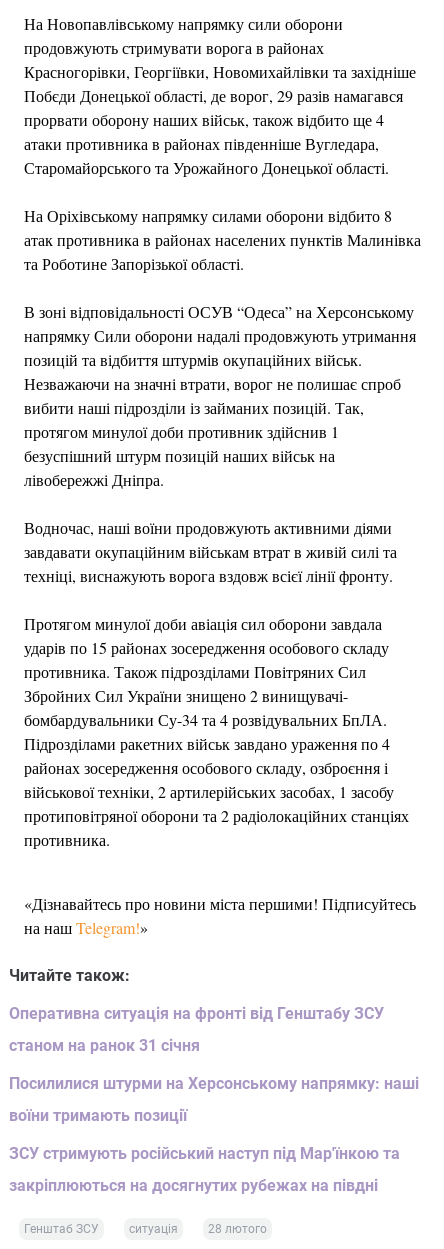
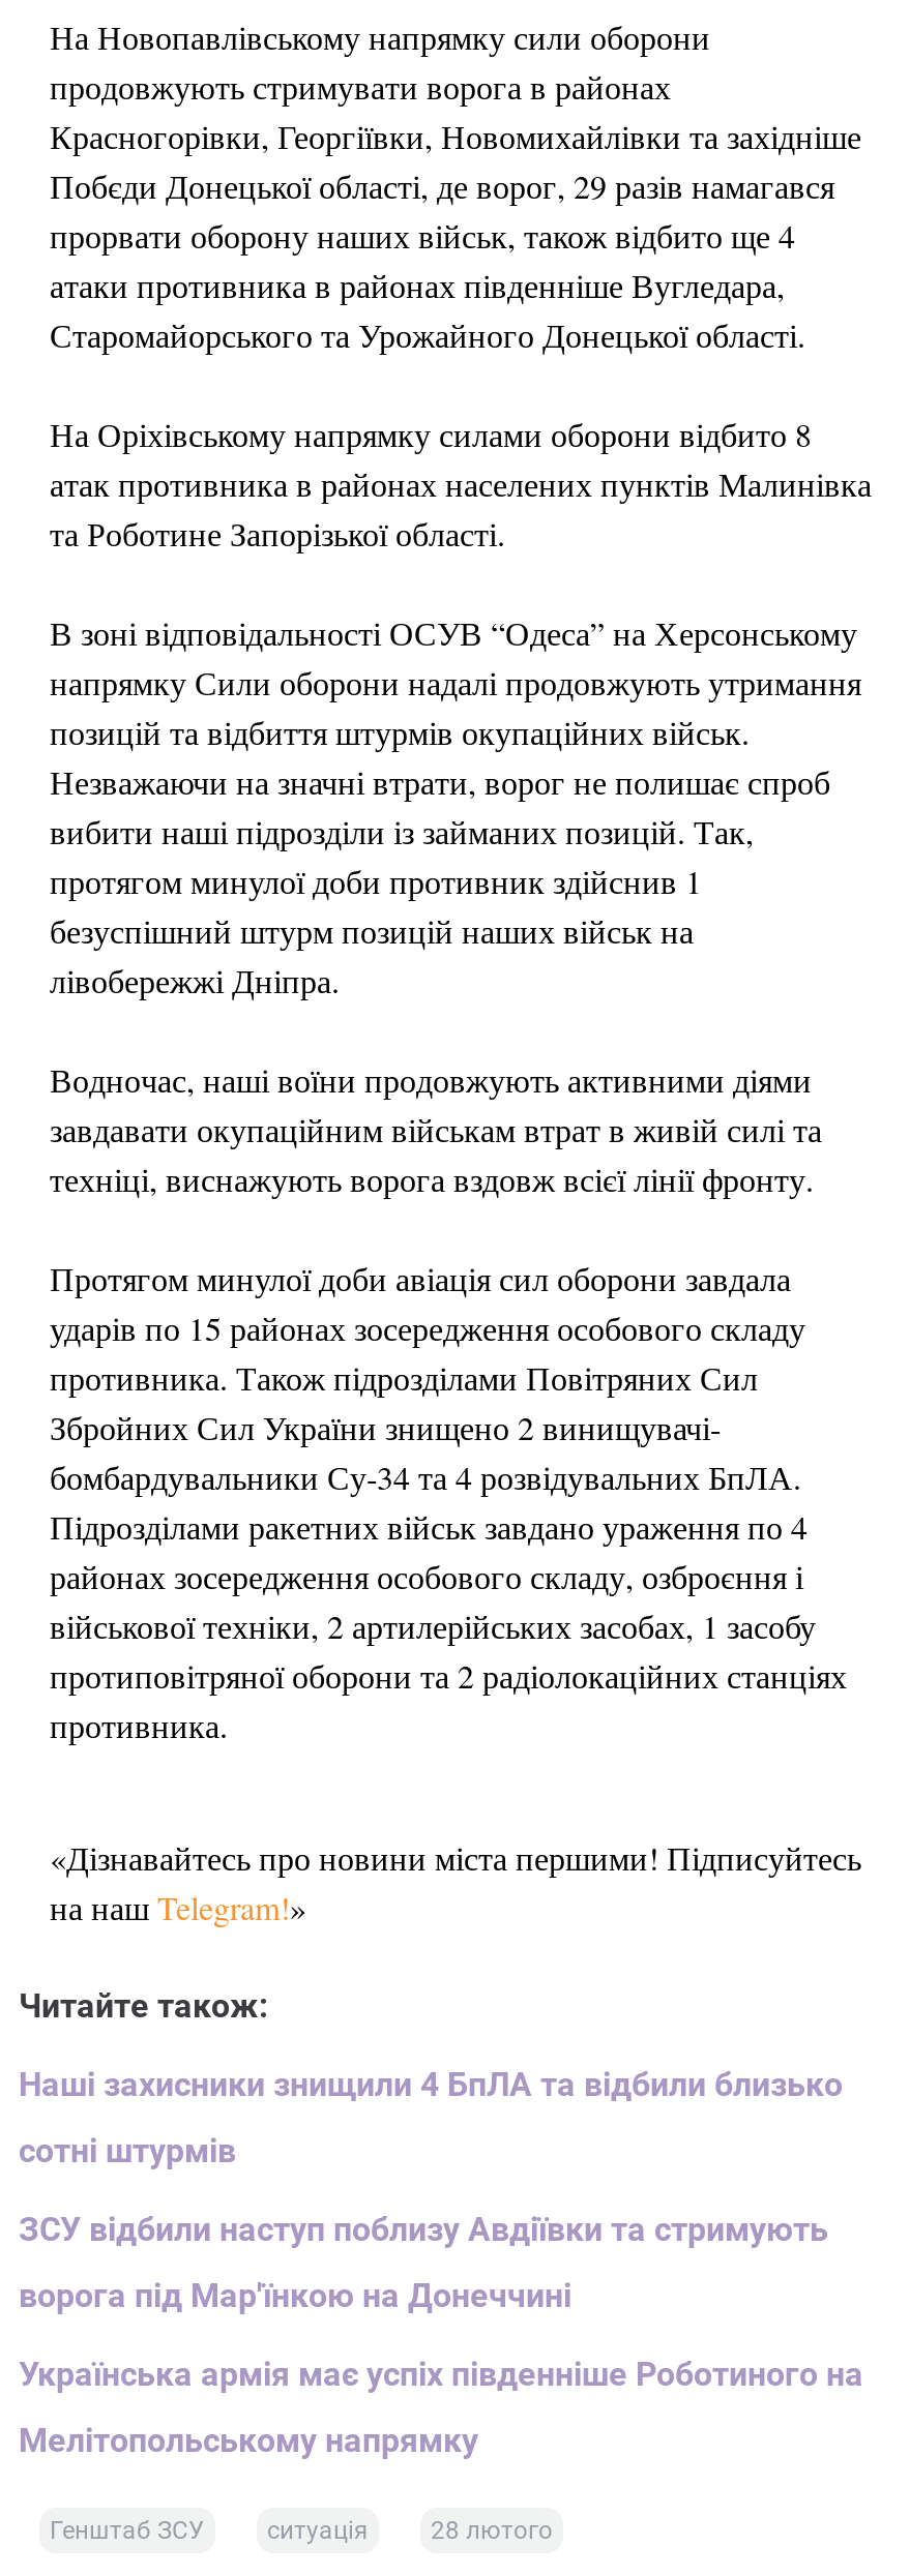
[9,1004,384,1023] Оперативна ситуація на фронті від Генштабу ЗСУ -> [19,2065,843,2105] Наші захисники знищили 4 БпЛА та відбили близько
[9,1036,200,1055] станом на ранок 31 січня -> [19,2132,236,2171] сотні штурмів
[9,1074,419,1093] Посилилися штурми на Херсонському напрямку: наші -> [19,2210,828,2249] ЗСУ відбили наступ поблизу Авдіївки та стримують
[9,1106,187,1125] воїни тримають позиції -> [19,2276,571,2316] ворога під Мар'їнкою на Донеччині
[9,1144,400,1163] ЗСУ стримують російський наступ під Мар'їнкою та -> [19,2355,863,2394] Українська армія має успіх південніше Роботиного на
[9,1176,378,1195] закріплюються на досягнутих рубежах на півдні -> [19,2421,478,2461] Мелітопольському напрямку

